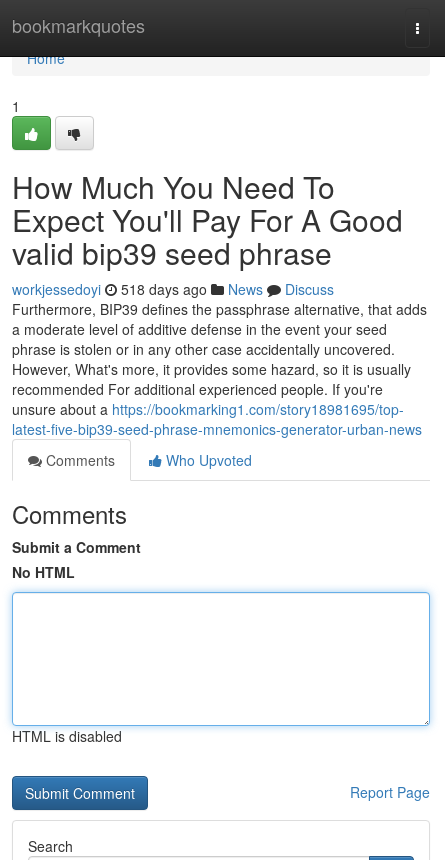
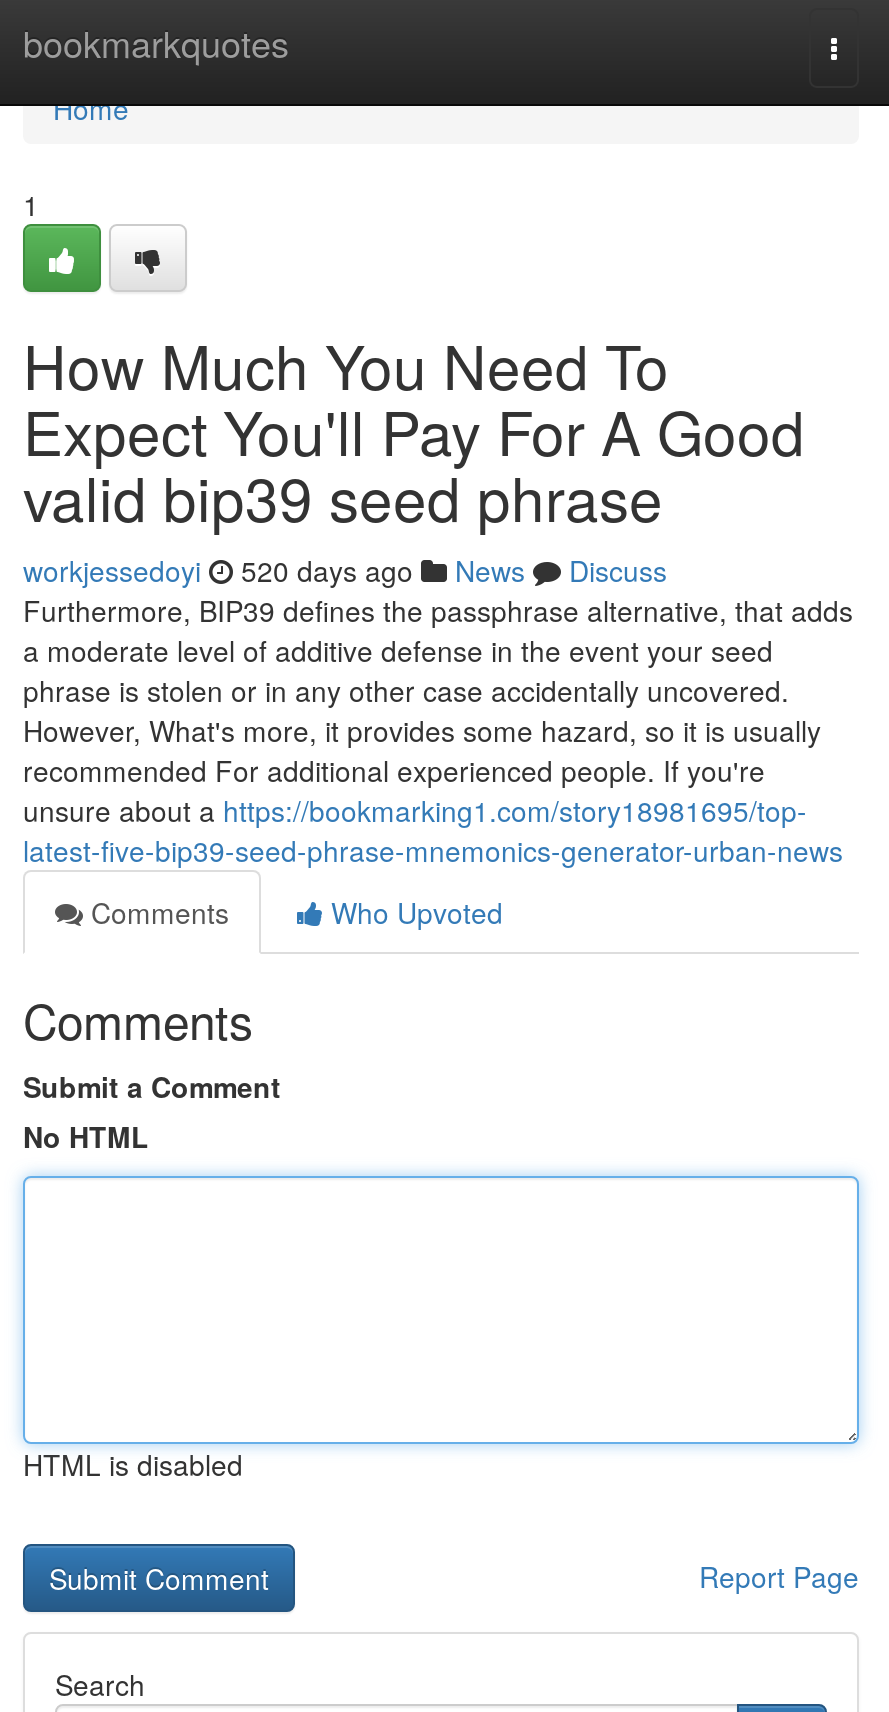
[12,279,334,299] workjessedoyi 518 days ago News Discuss -> [23,550,667,590] workjessedoyi 520 days ago News Discuss

